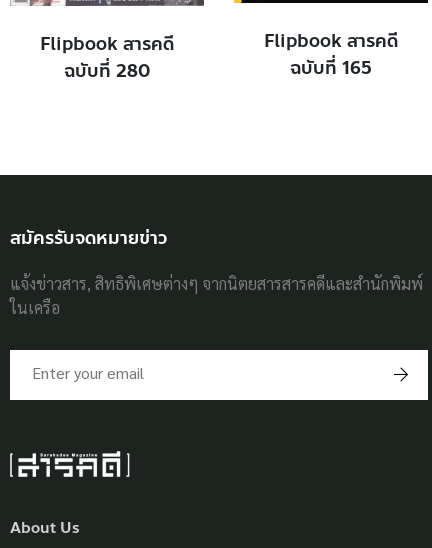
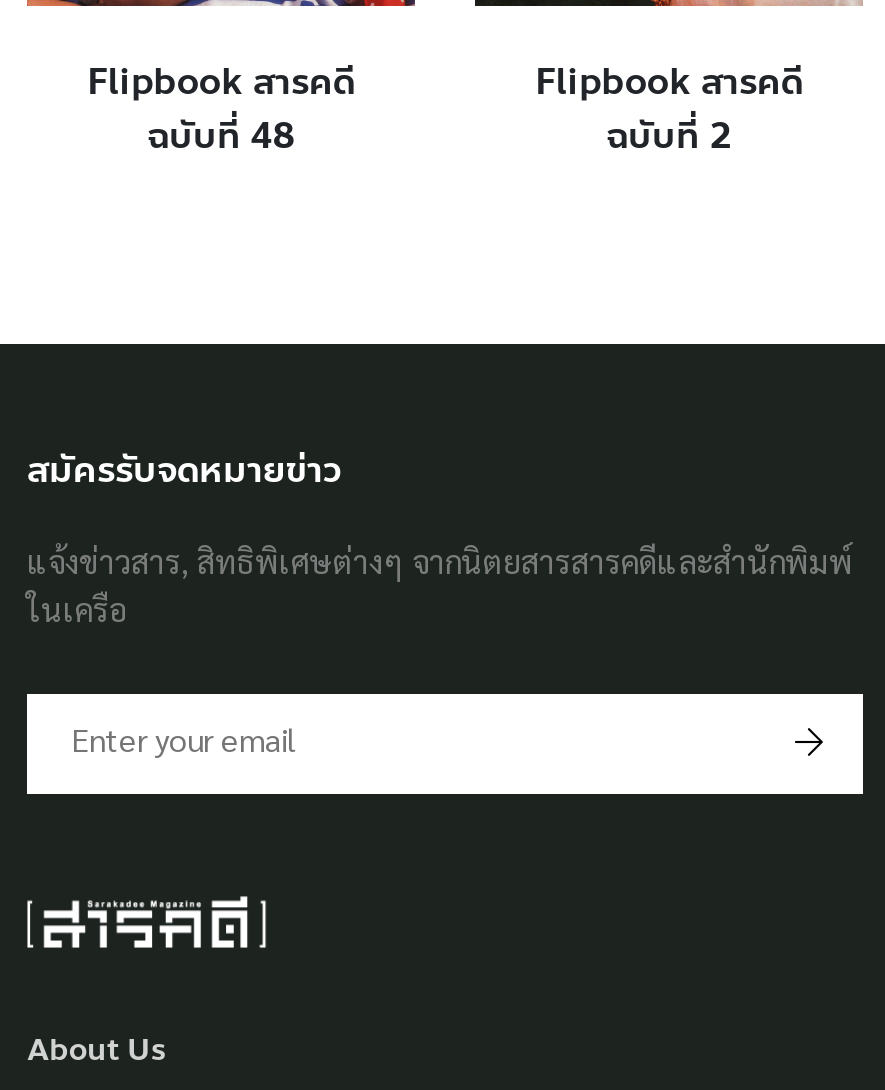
[64,57,150,85] ฉบับที่ 280 -> [147,108,295,164] ฉบับที่ 48
[290,54,372,82] ฉบับที่ 165 -> [606,108,732,164] ฉบับที่ 2

